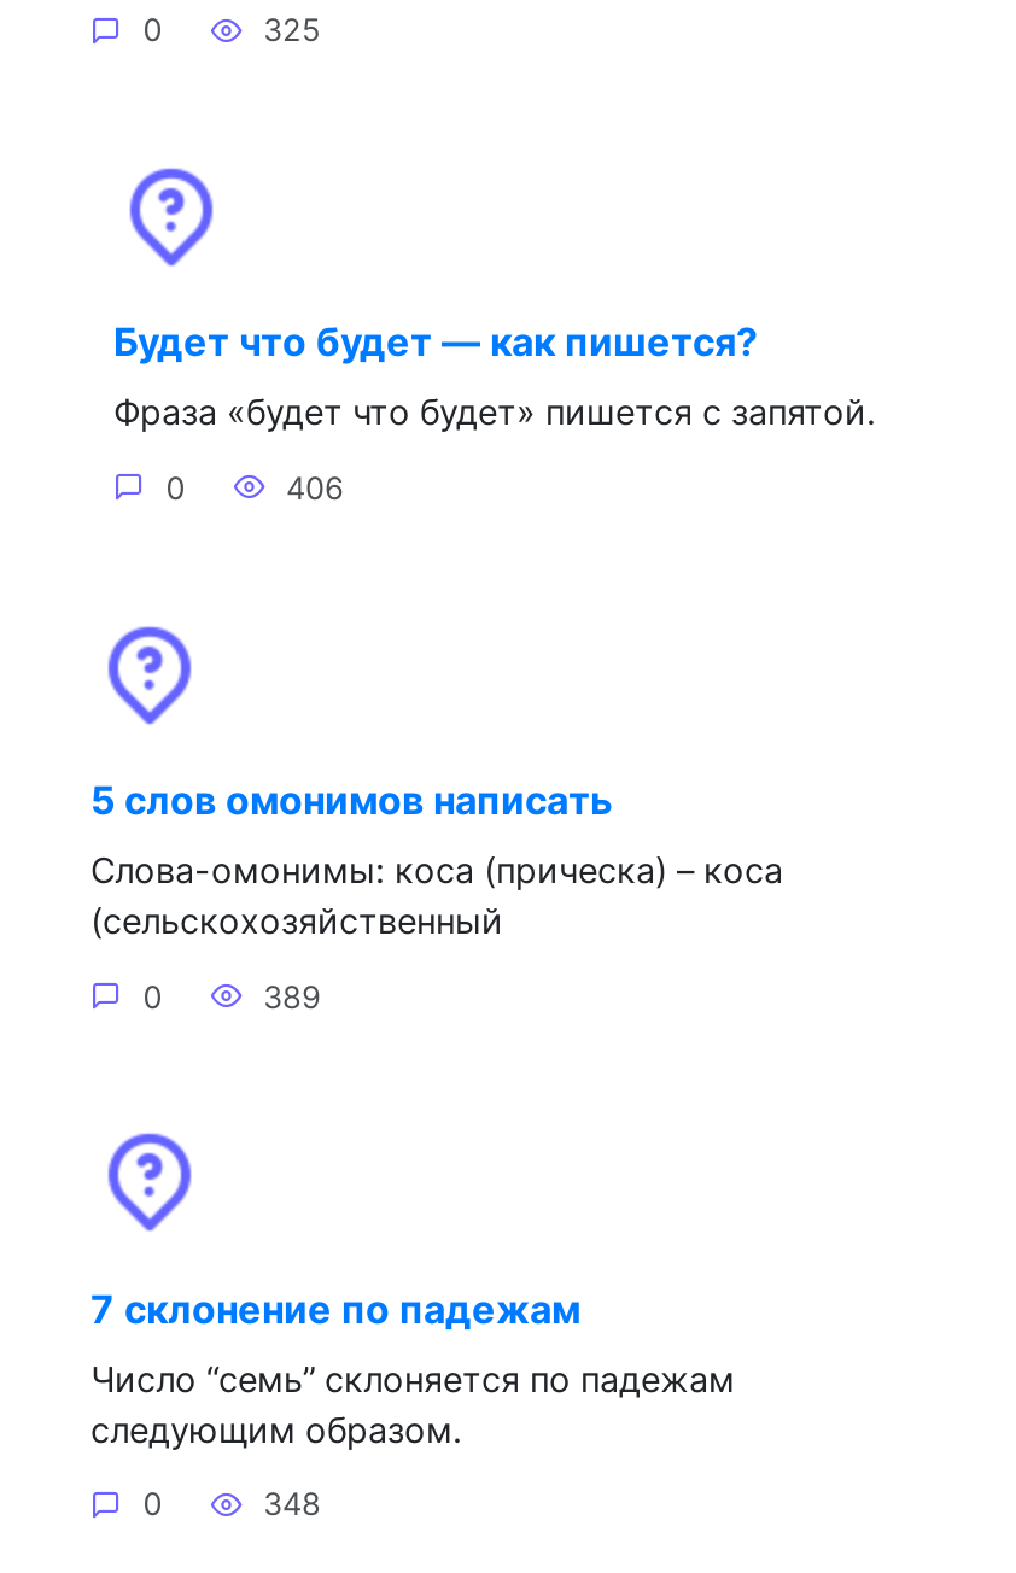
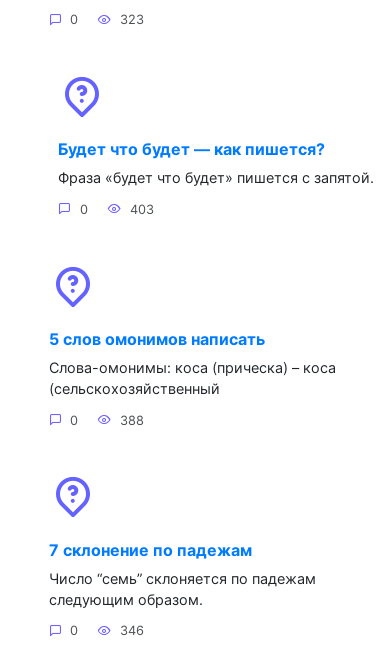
[263,12,321,48] 325 -> [120,12,144,27] 323
[286,470,344,506] 406 -> [129,202,153,217] 403
[263,979,321,1015] 389 -> [120,413,144,428] 388
[263,1487,321,1523] 348 -> [120,623,144,638] 346

